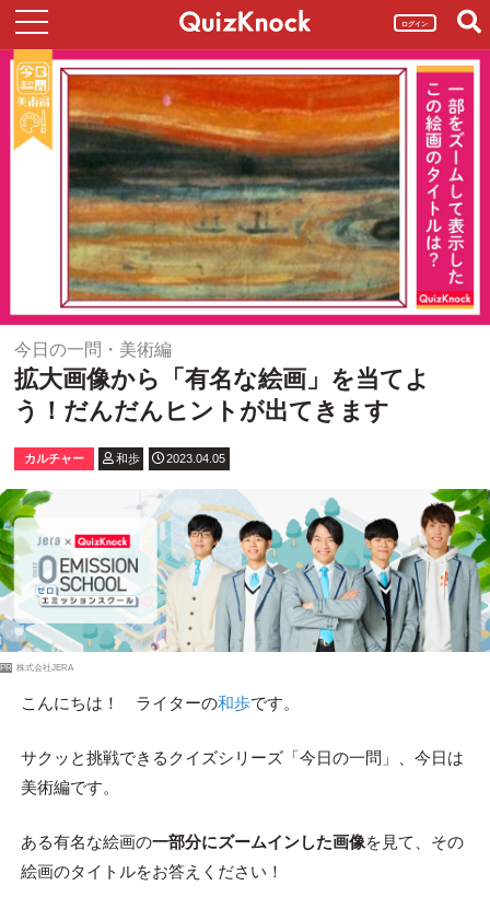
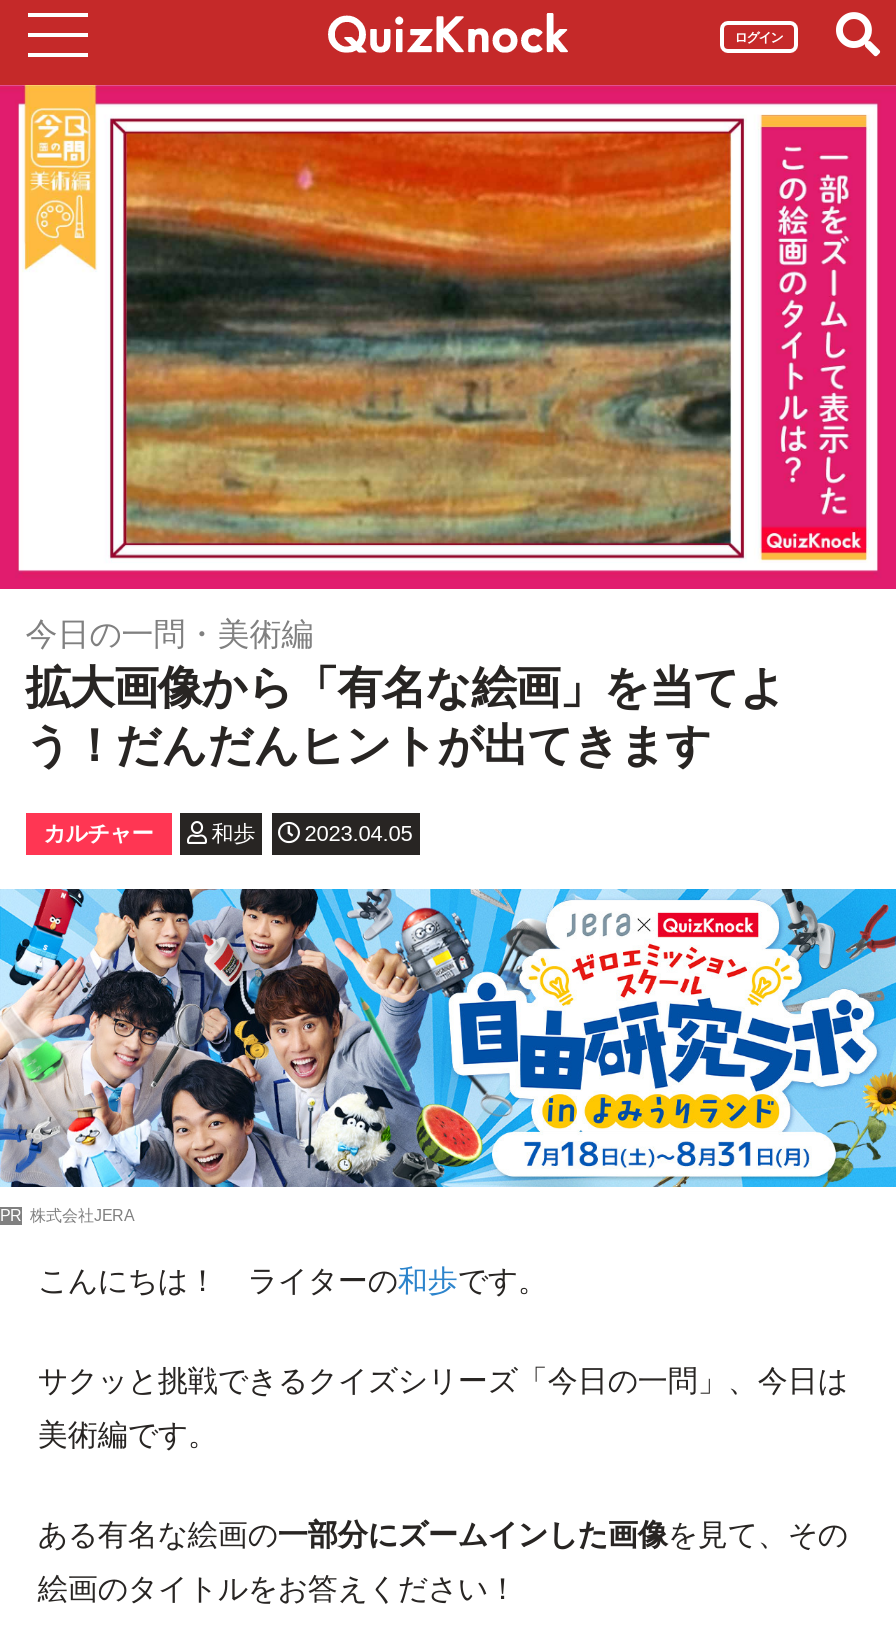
[3,488,487,653] [image] -> [6,887,890,1189] [image]

